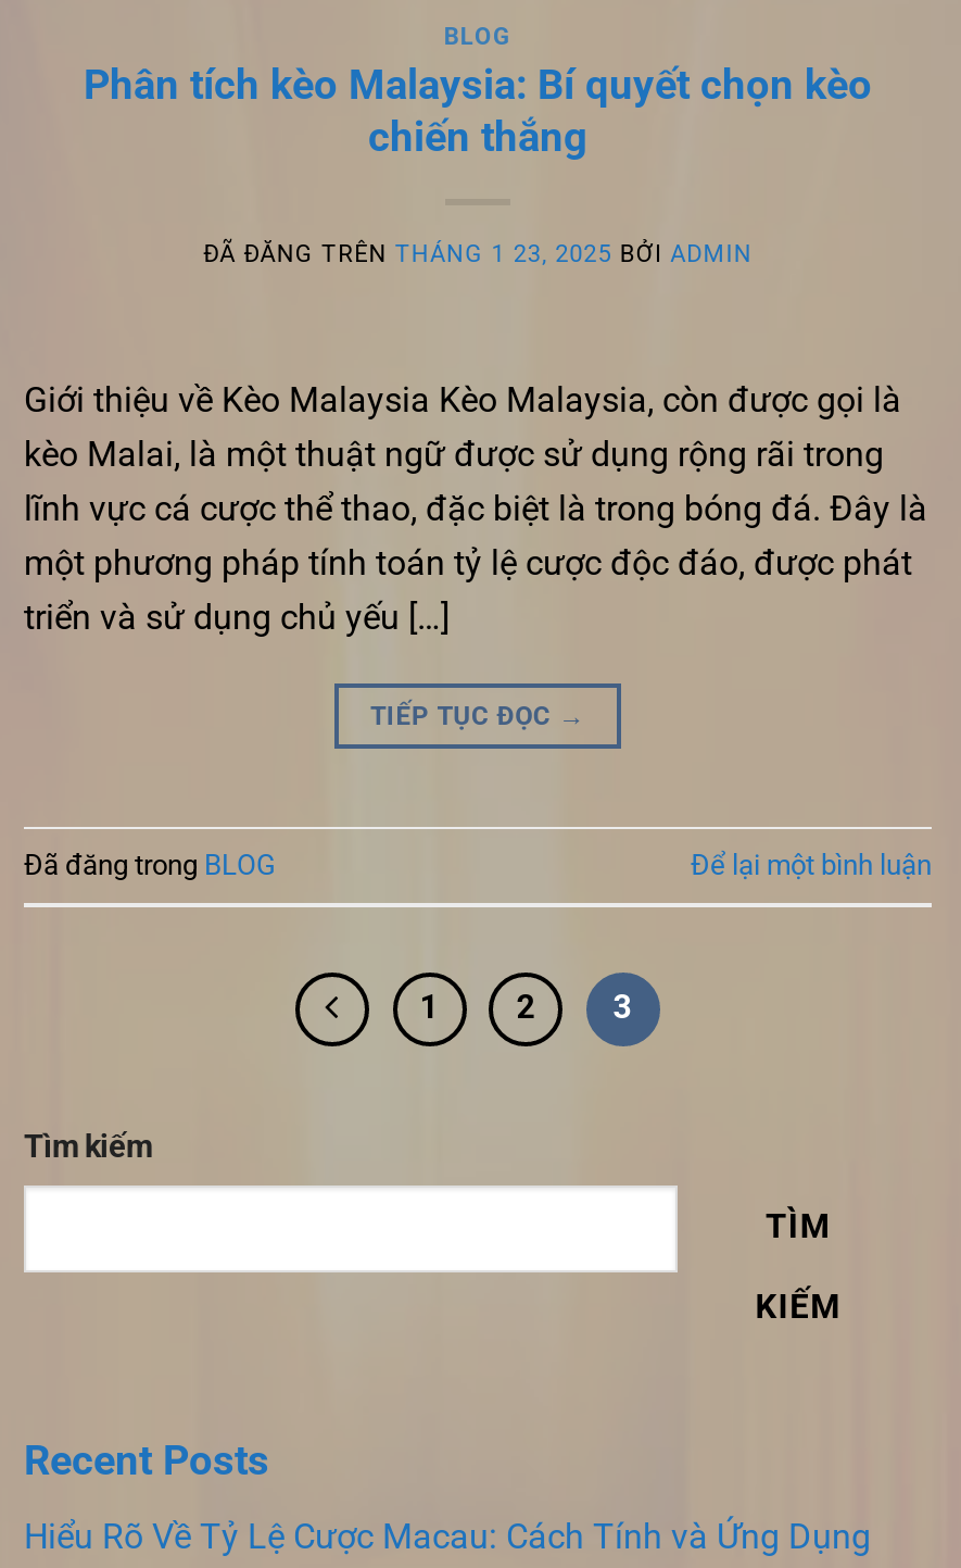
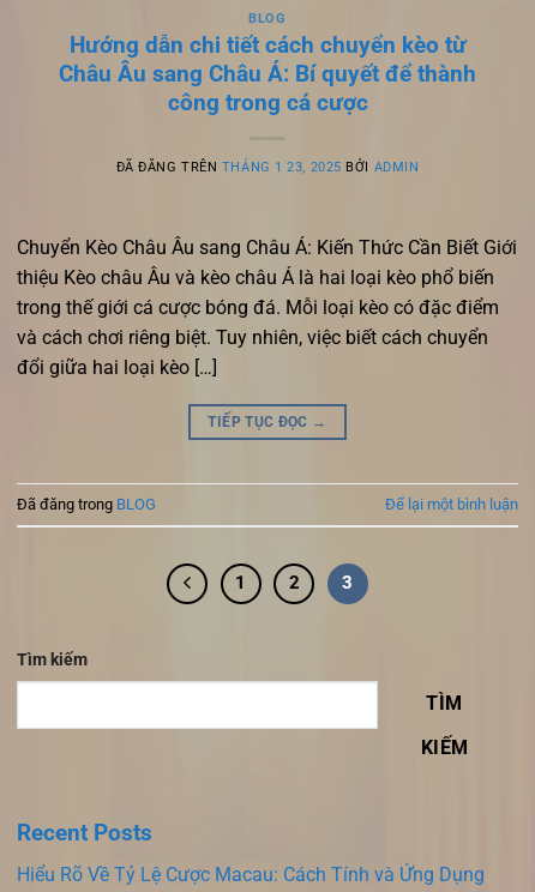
[84,61,872,163] Phân tích kèo Malaysia: Bí quyết chọn kèo | chiến thắng -> [59,32,476,117] Hướng dẫn chi tiết cách chuyển kèo từ | Châu Âu sang Châu Á: Bí quyết để thành | công trong cá cược
[24,380,927,639] Giới thiệu về Kèo Malaysia Kèo Malaysia, còn được gọi là | kèo Malai, là một thuật ngữ được sử dụng rộng rãi trong | lĩnh vực cá cược thể thao, đặc biệt là trong bóng đá. Đây là | một phương pháp tính toán tỷ lệ cược độc đáo, được phát | triển và sử dụng chủ yếu […] -> [17,237,517,379] Chuyển Kèo Châu Âu sang Châu Á: Kiến Thức Cần Biết Giới | thiệu Kèo châu Âu và kèo châu Á là hai loại kèo phổ biến | trong thế giới cá cược bóng đá. Mỗi loại kèo có đặc điểm | và cách chơi riêng biệt. Tuy nhiên, việc biết cách chuyển | đổi giữa hai loại kèo […]

